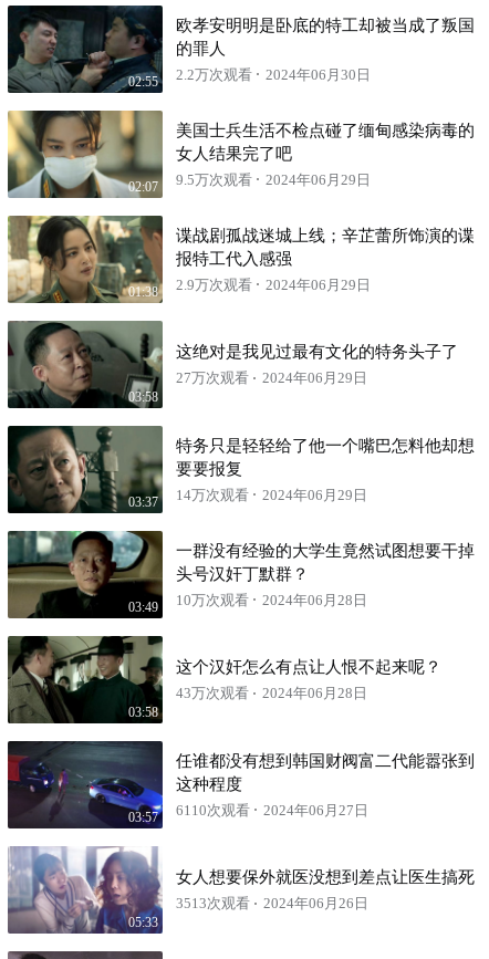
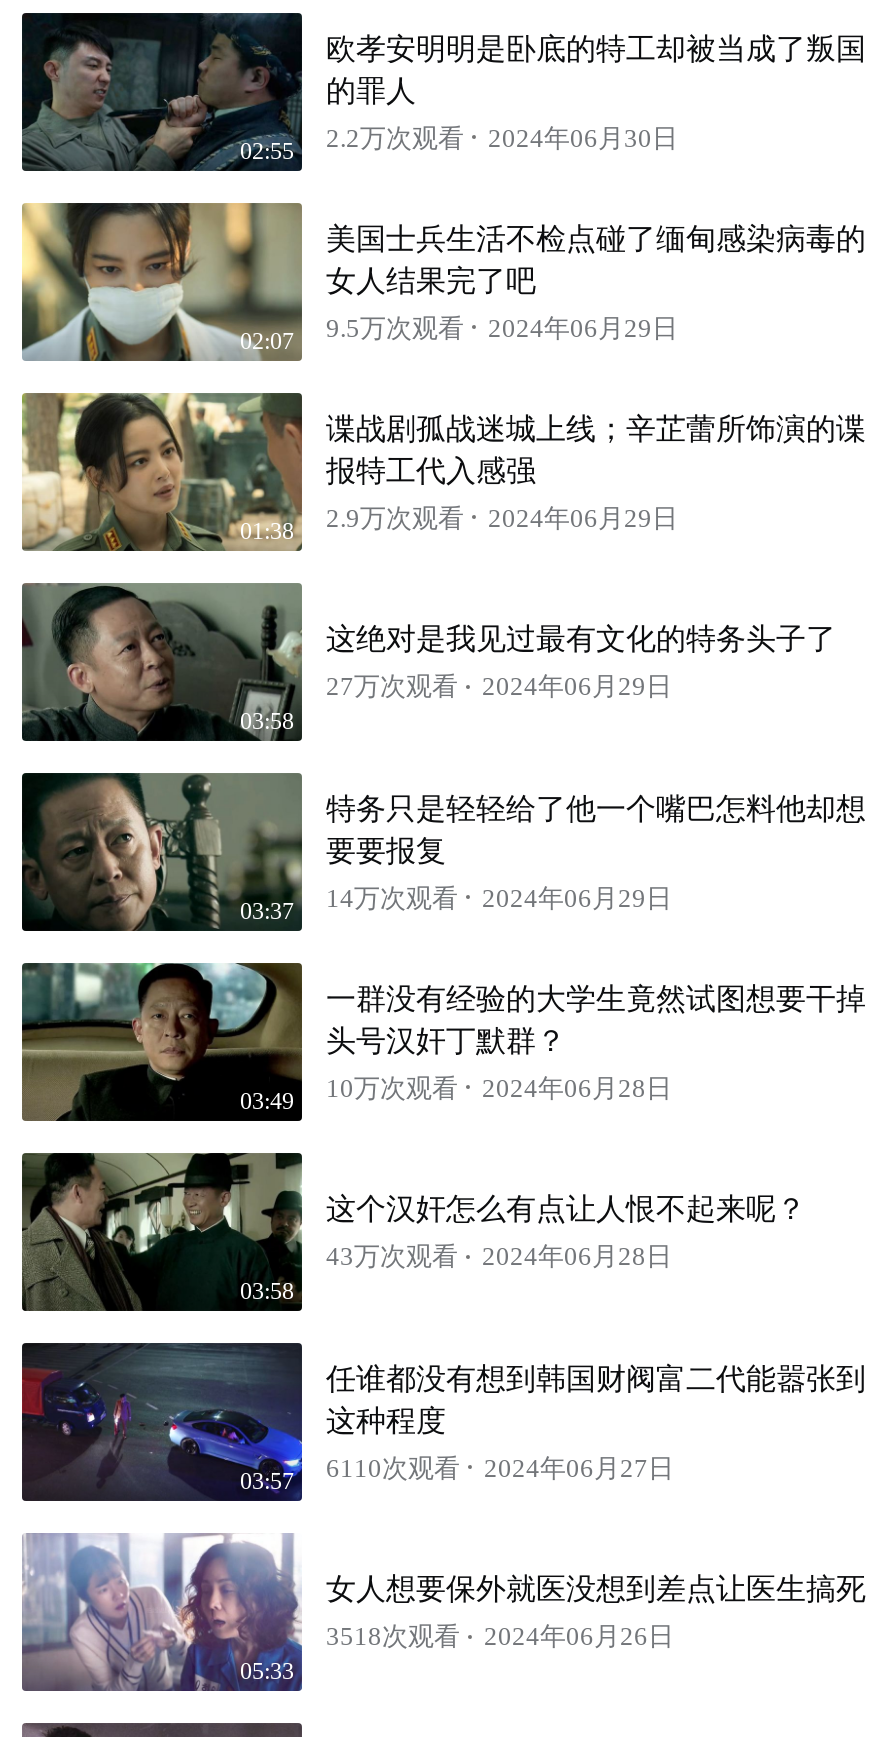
[176,895,368,911] 3513次观看 2024年06月26日 -> [326,1621,674,1651] 3518次观看 2024年06月26日

